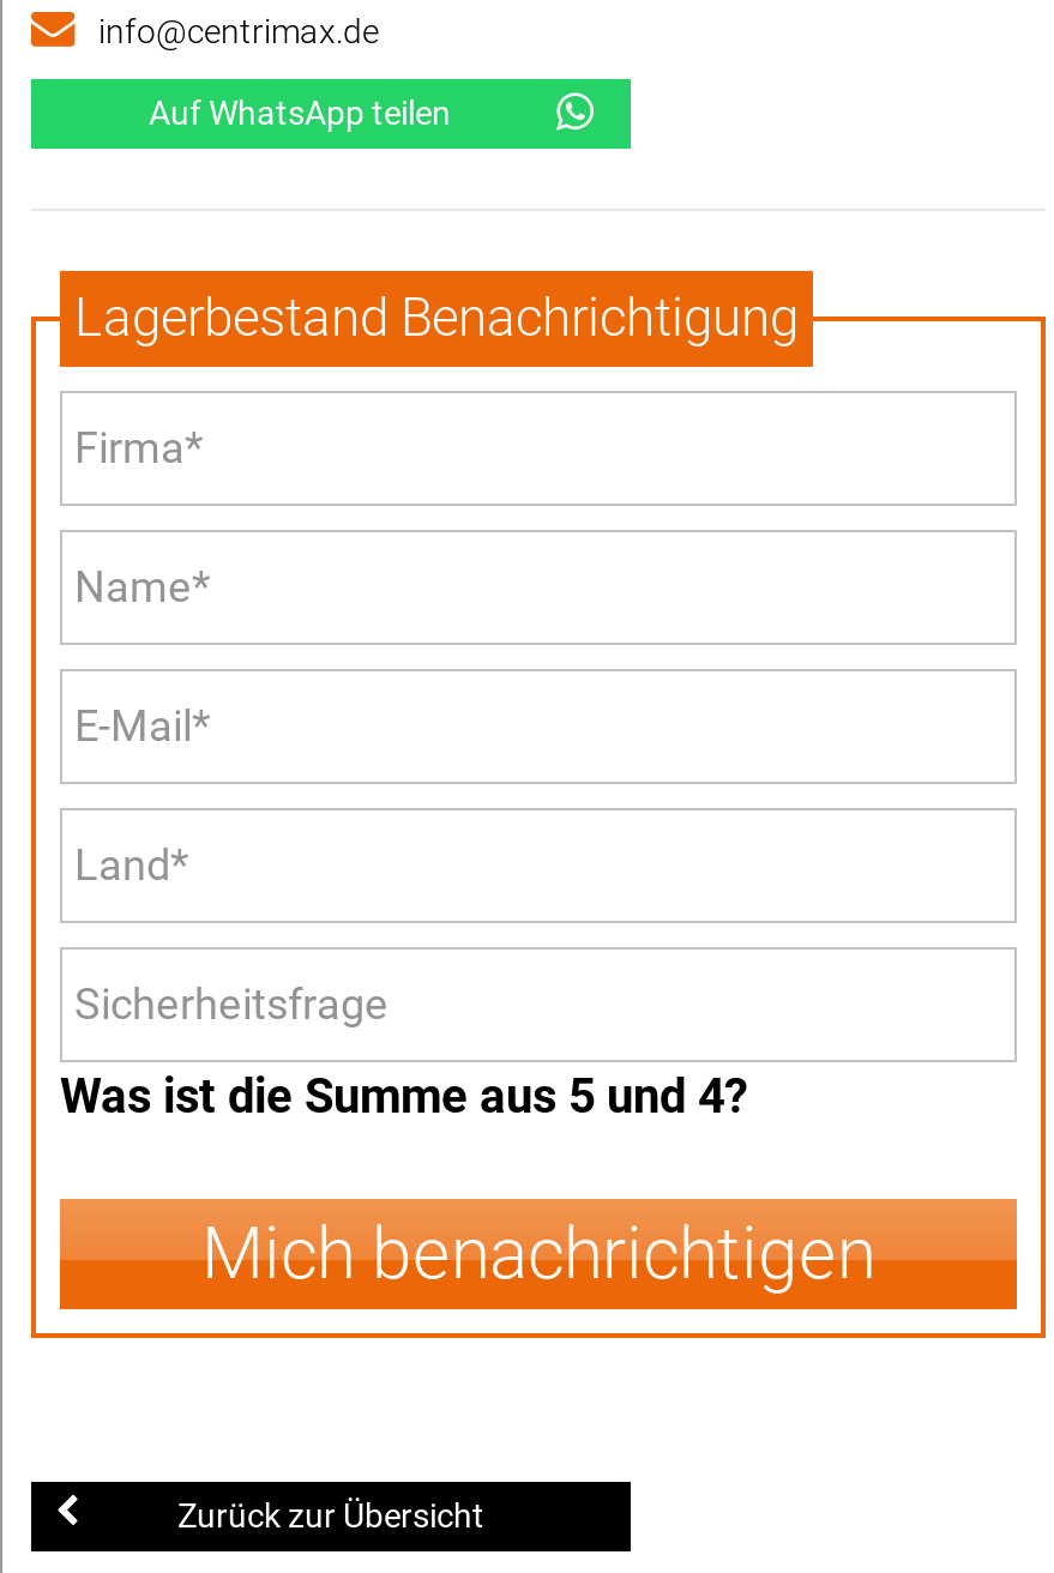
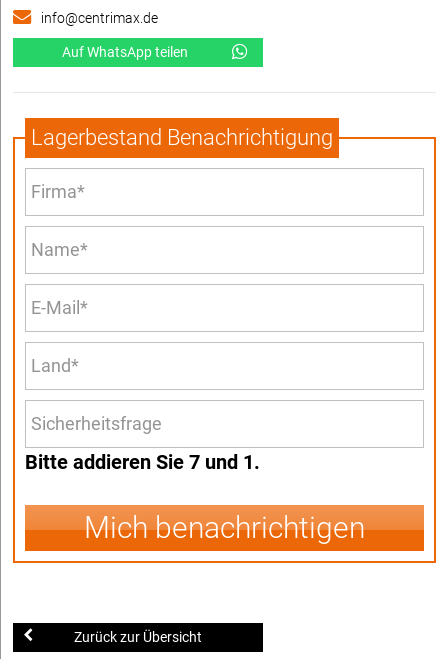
[60,1066,748,1124] Was ist die Summe aus 5 und 4? -> [25,450,260,474] Bitte addieren Sie 7 und 1.

